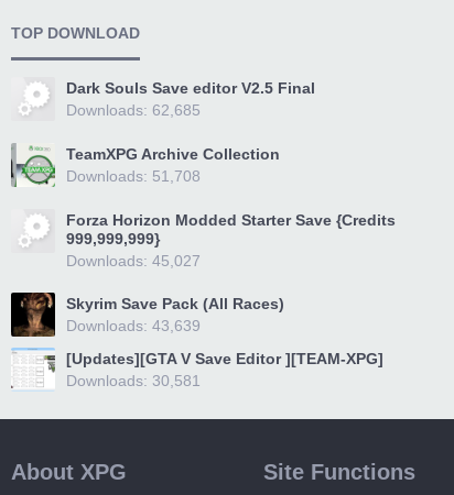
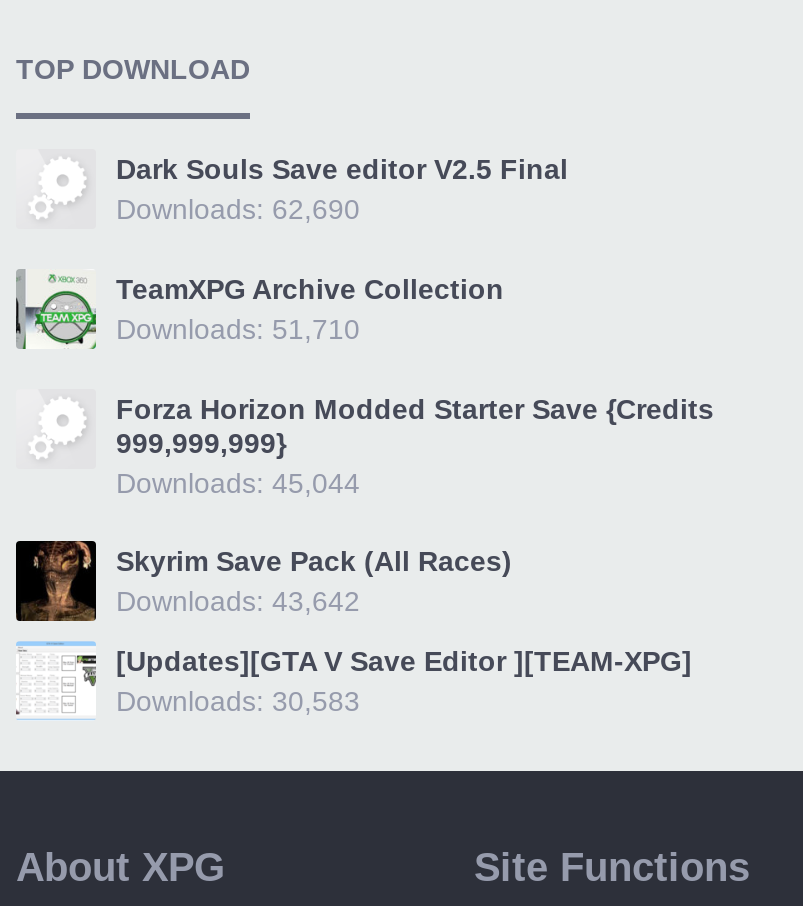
[66,101,201,119] Downloads: 62,685 -> [116,193,360,225] Downloads: 62,690
[66,167,201,185] Downloads: 51,708 -> [116,313,360,345] Downloads: 51,710
[66,252,201,270] Downloads: 45,027 -> [116,467,360,499] Downloads: 45,044
[66,317,201,335] Downloads: 43,639 -> [116,585,360,617] Downloads: 43,642
[66,372,201,390] Downloads: 30,581 -> [116,685,360,717] Downloads: 30,583

